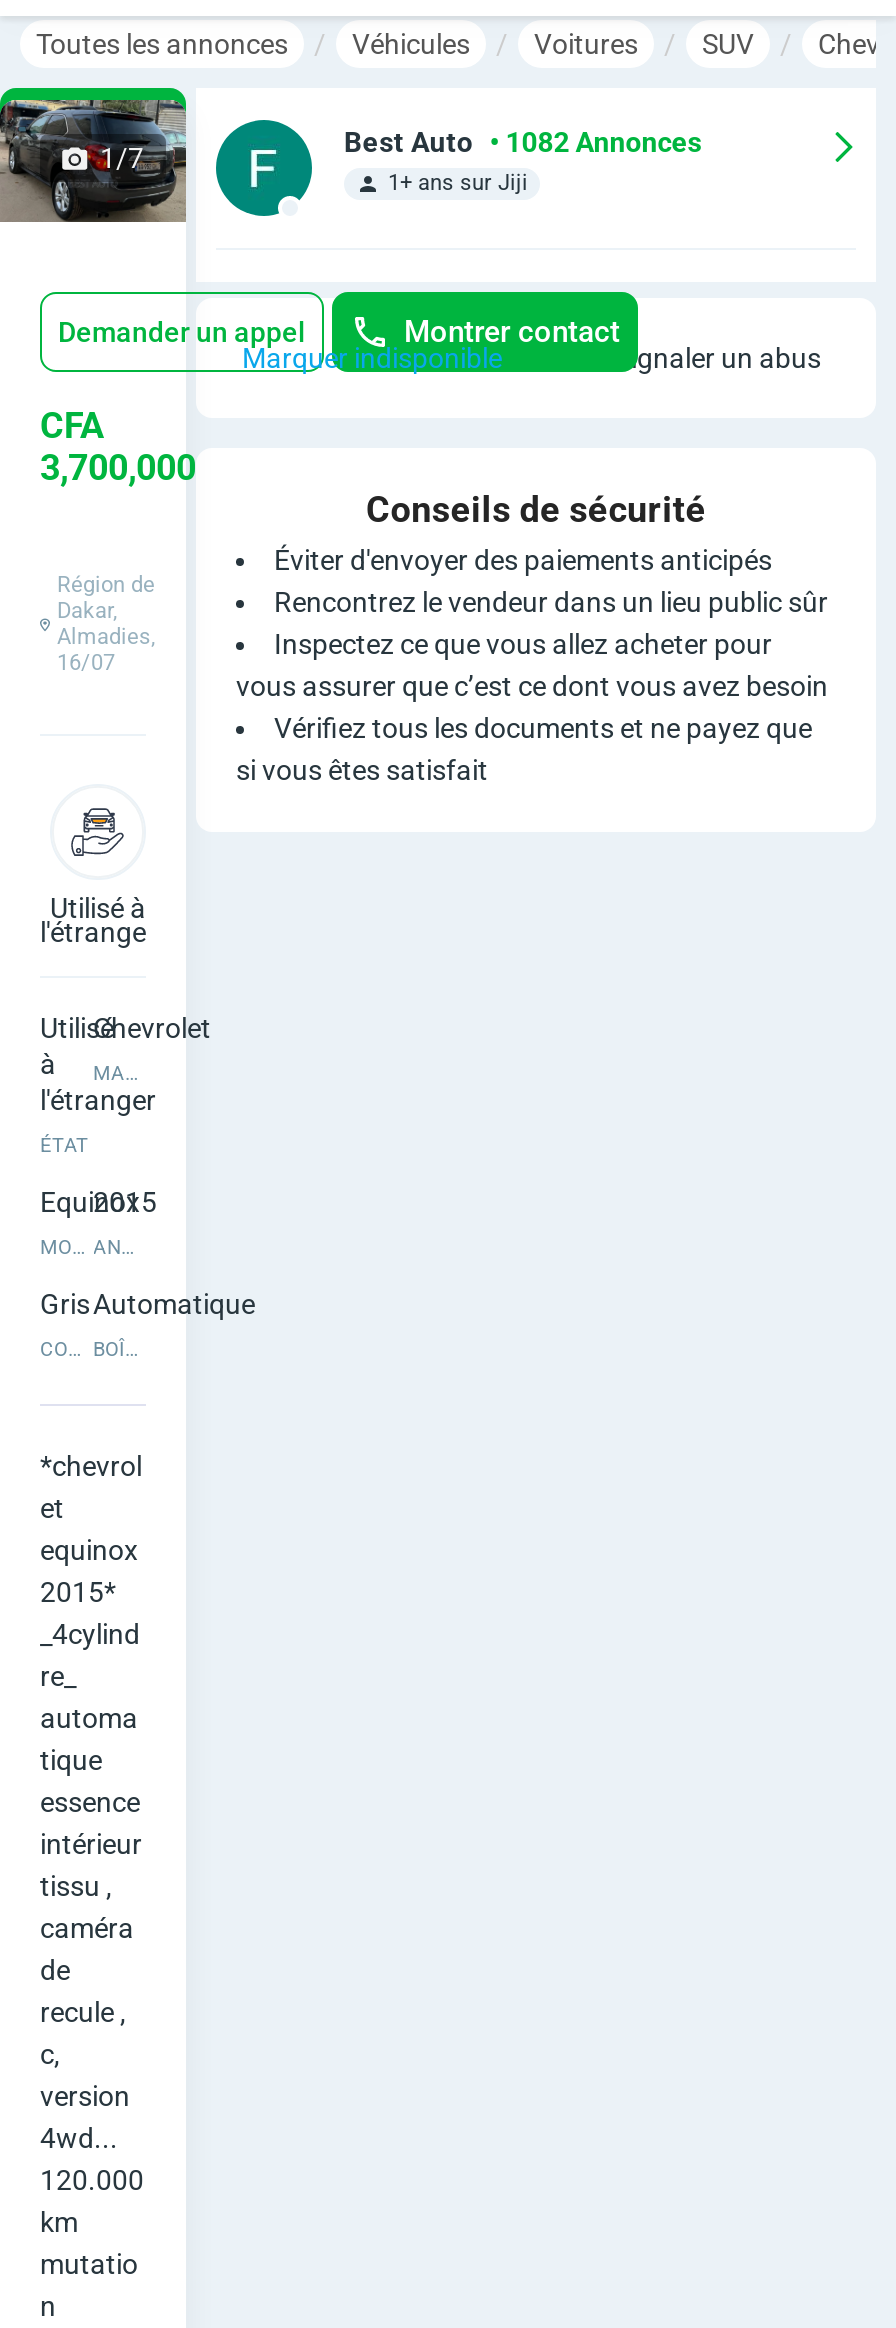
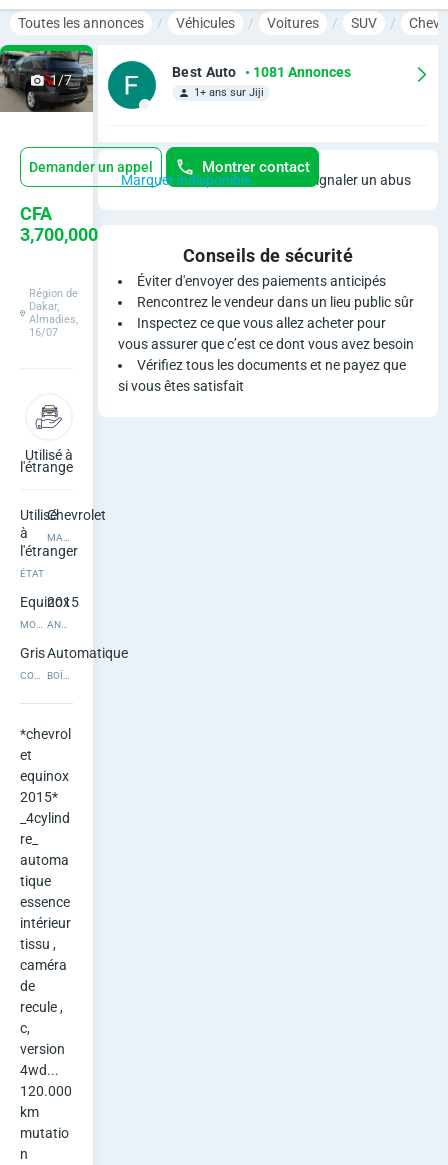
[344,125,701,157] Best Auto • 1082 Annonces -> [172,63,351,79] Best Auto • 1081 Annonces

